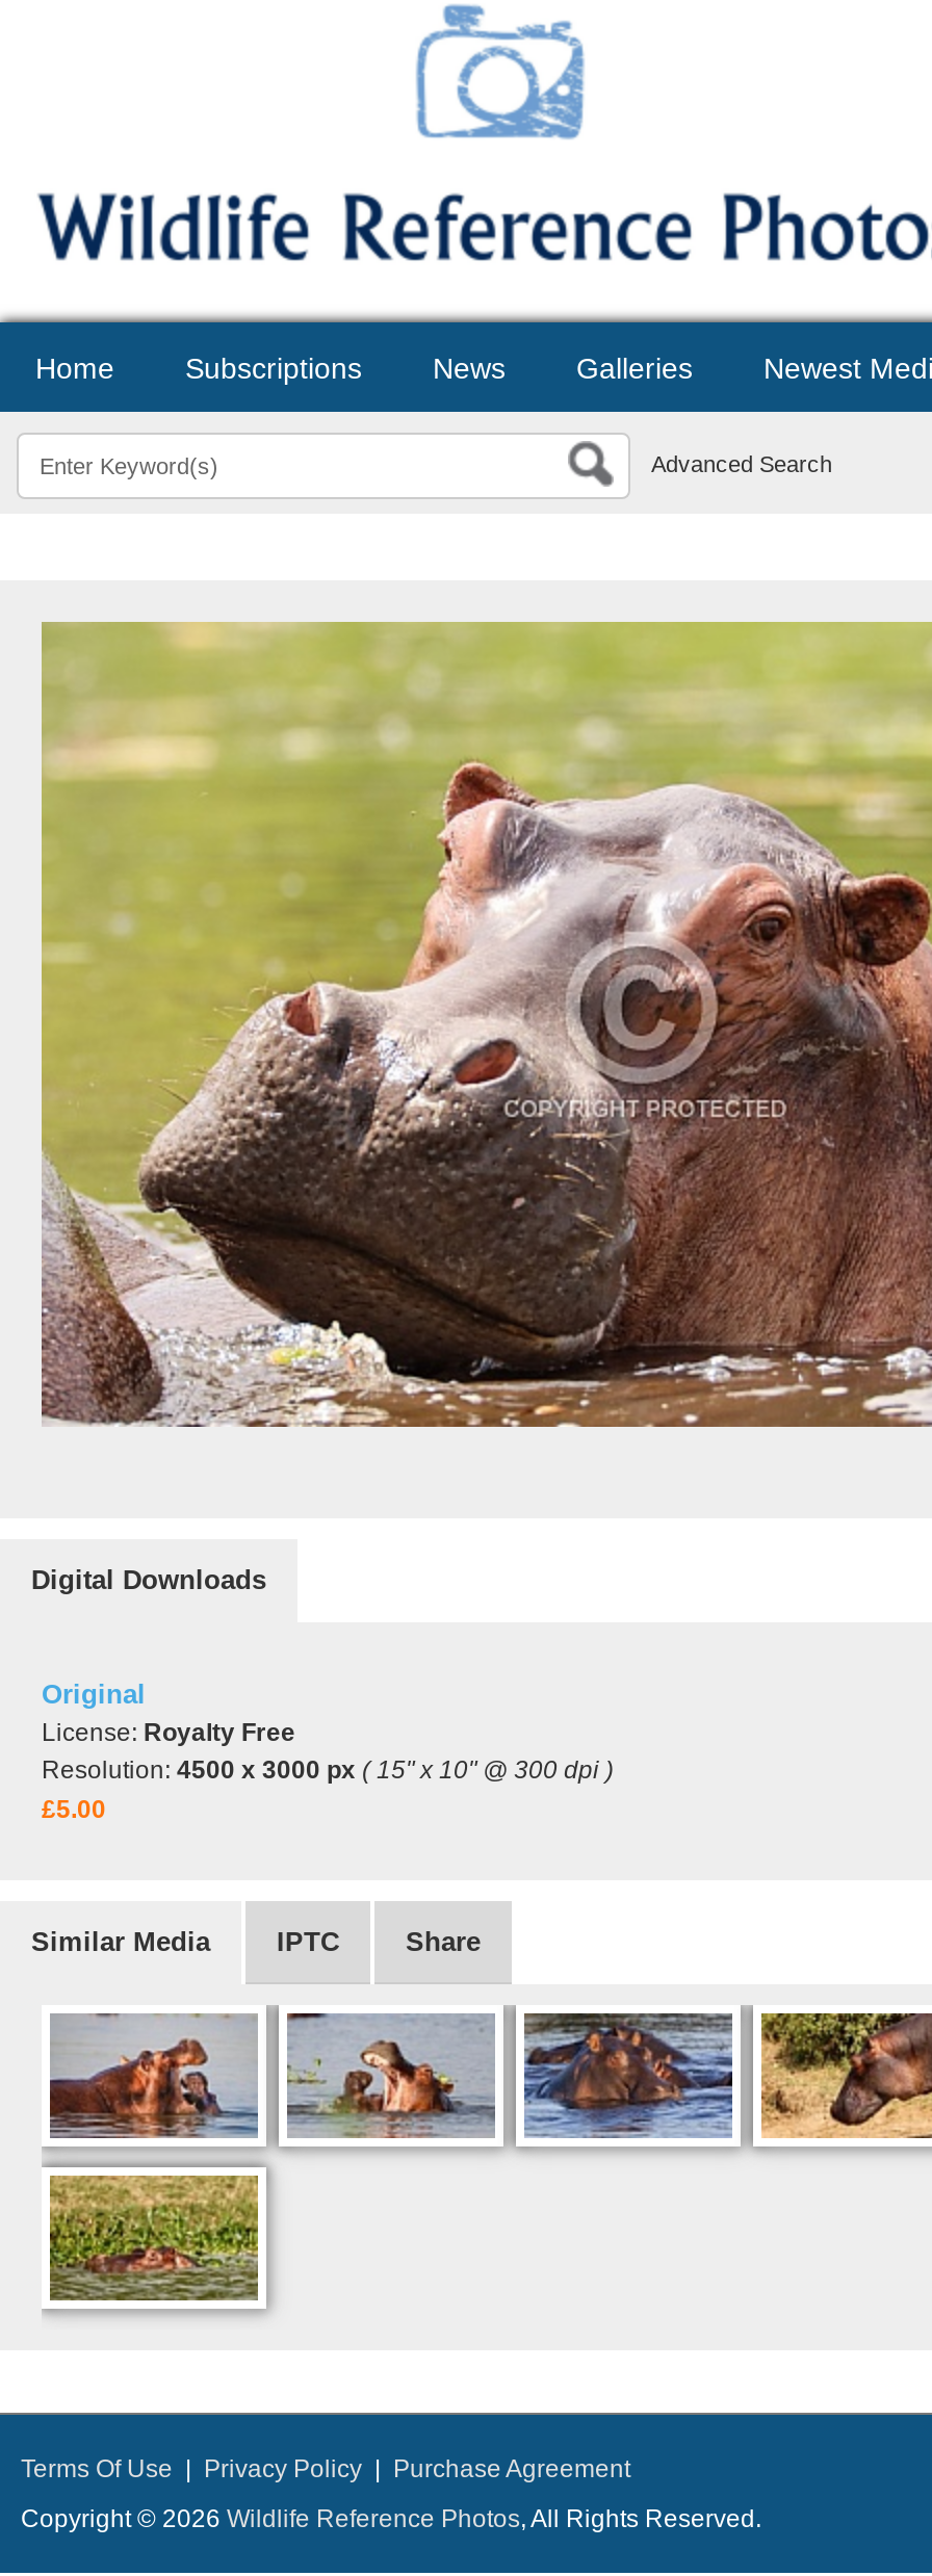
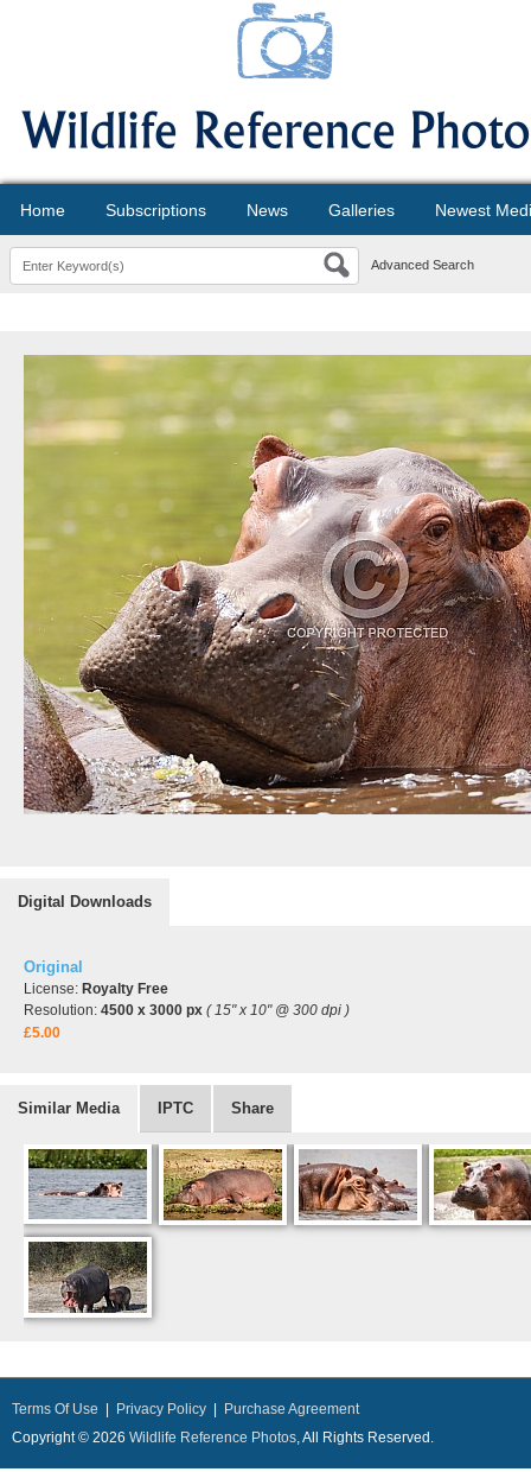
[50,2013,258,2138] [image] -> [28,1148,147,1219] [image]
[287,2011,497,2138] [image] -> [162,1148,283,1220] [image]
[522,2013,734,2138] [image] -> [298,1150,417,1220] [image]
[761,2011,926,2138] [image] -> [434,1148,527,1222] [image]
[48,2174,260,2300] [image] -> [27,1241,148,1313] [image]

